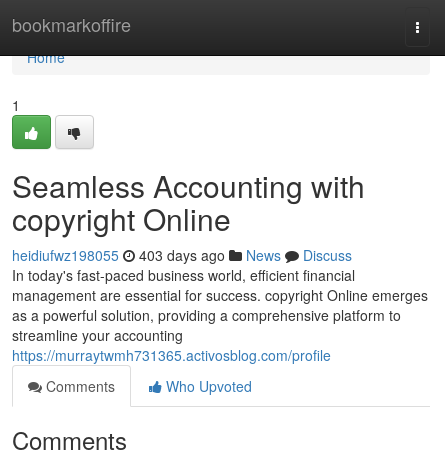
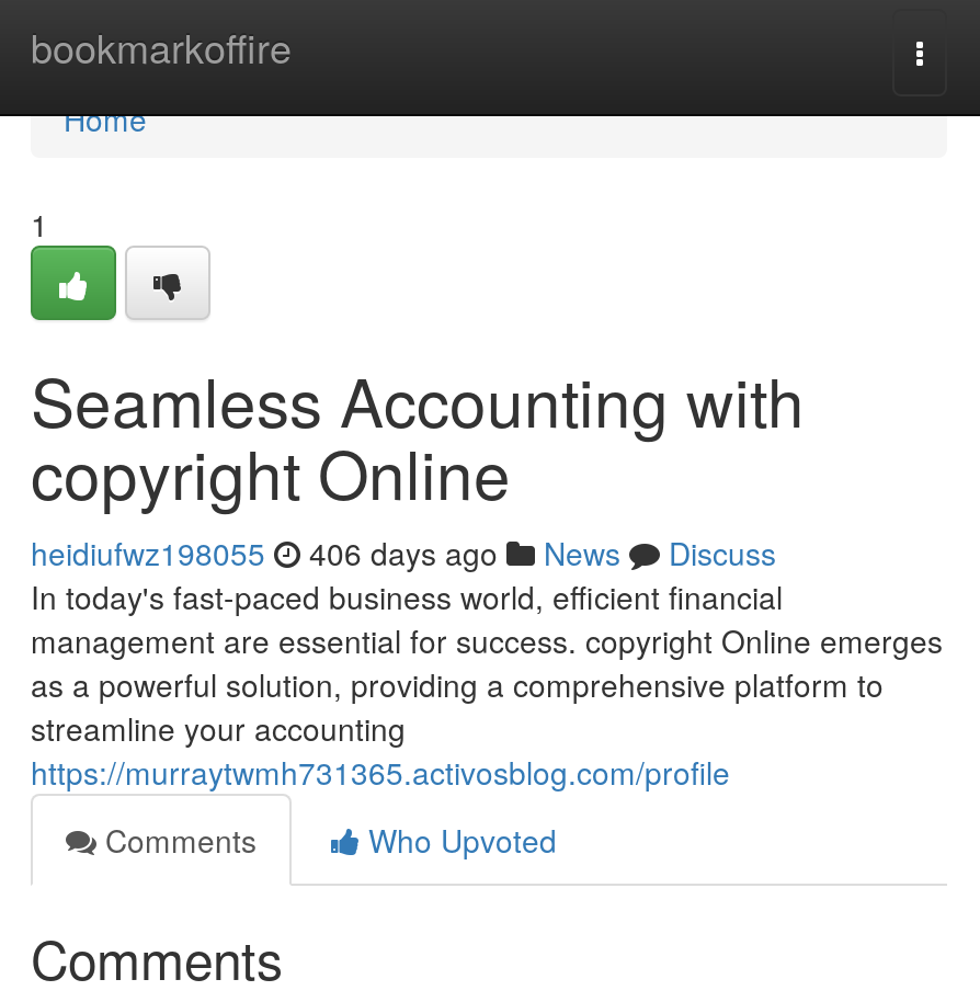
[12,245,352,265] heidiufwz198055 403 days ago News Discuss -> [31,531,776,574] heidiufwz198055 406 days ago News Discuss

